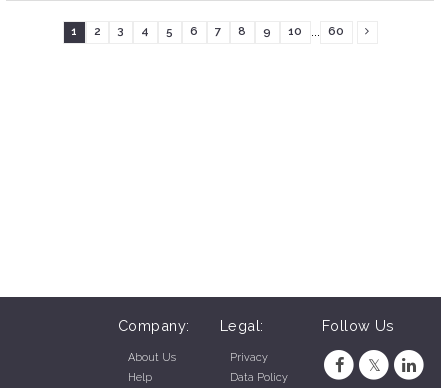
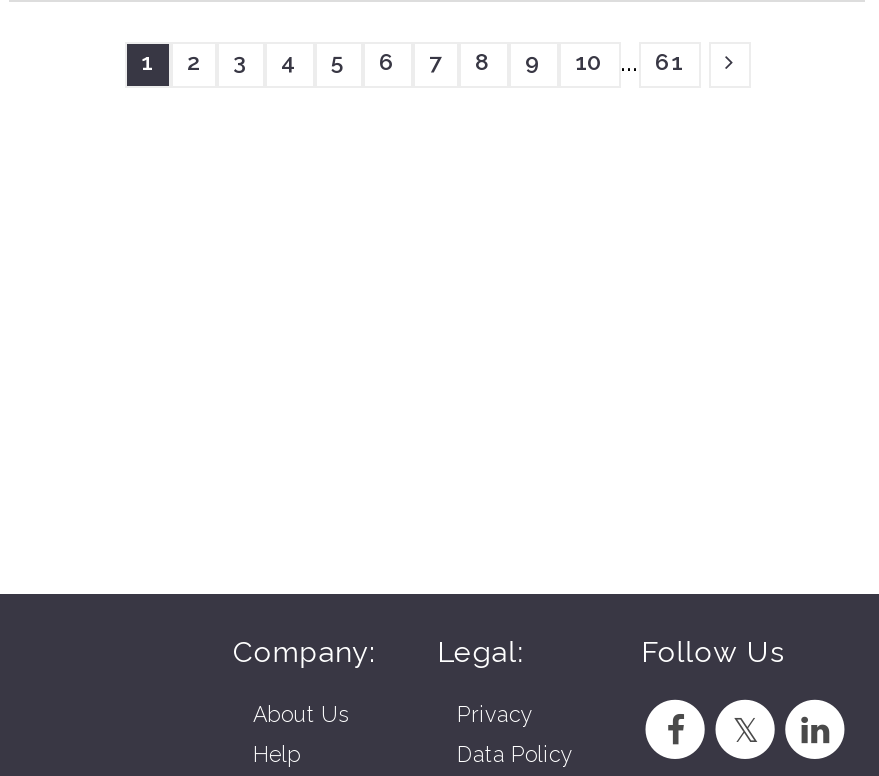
[328,24,344,38] 60 -> [655,49,683,77] 61

